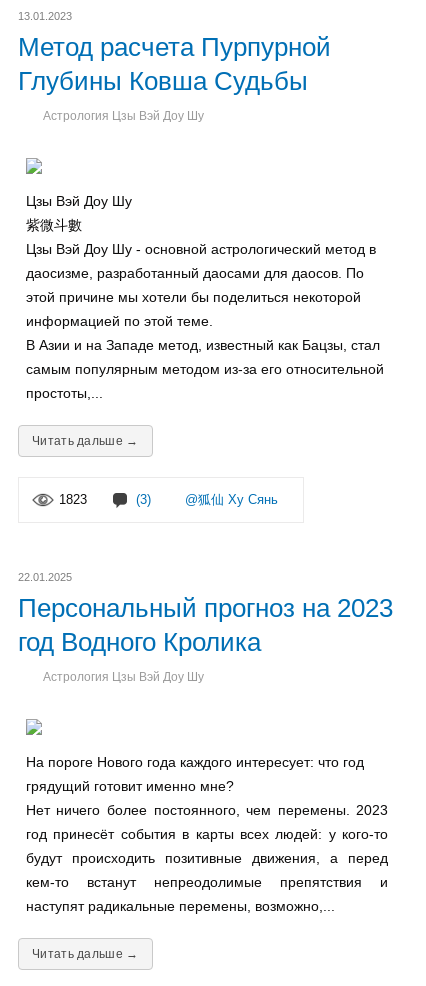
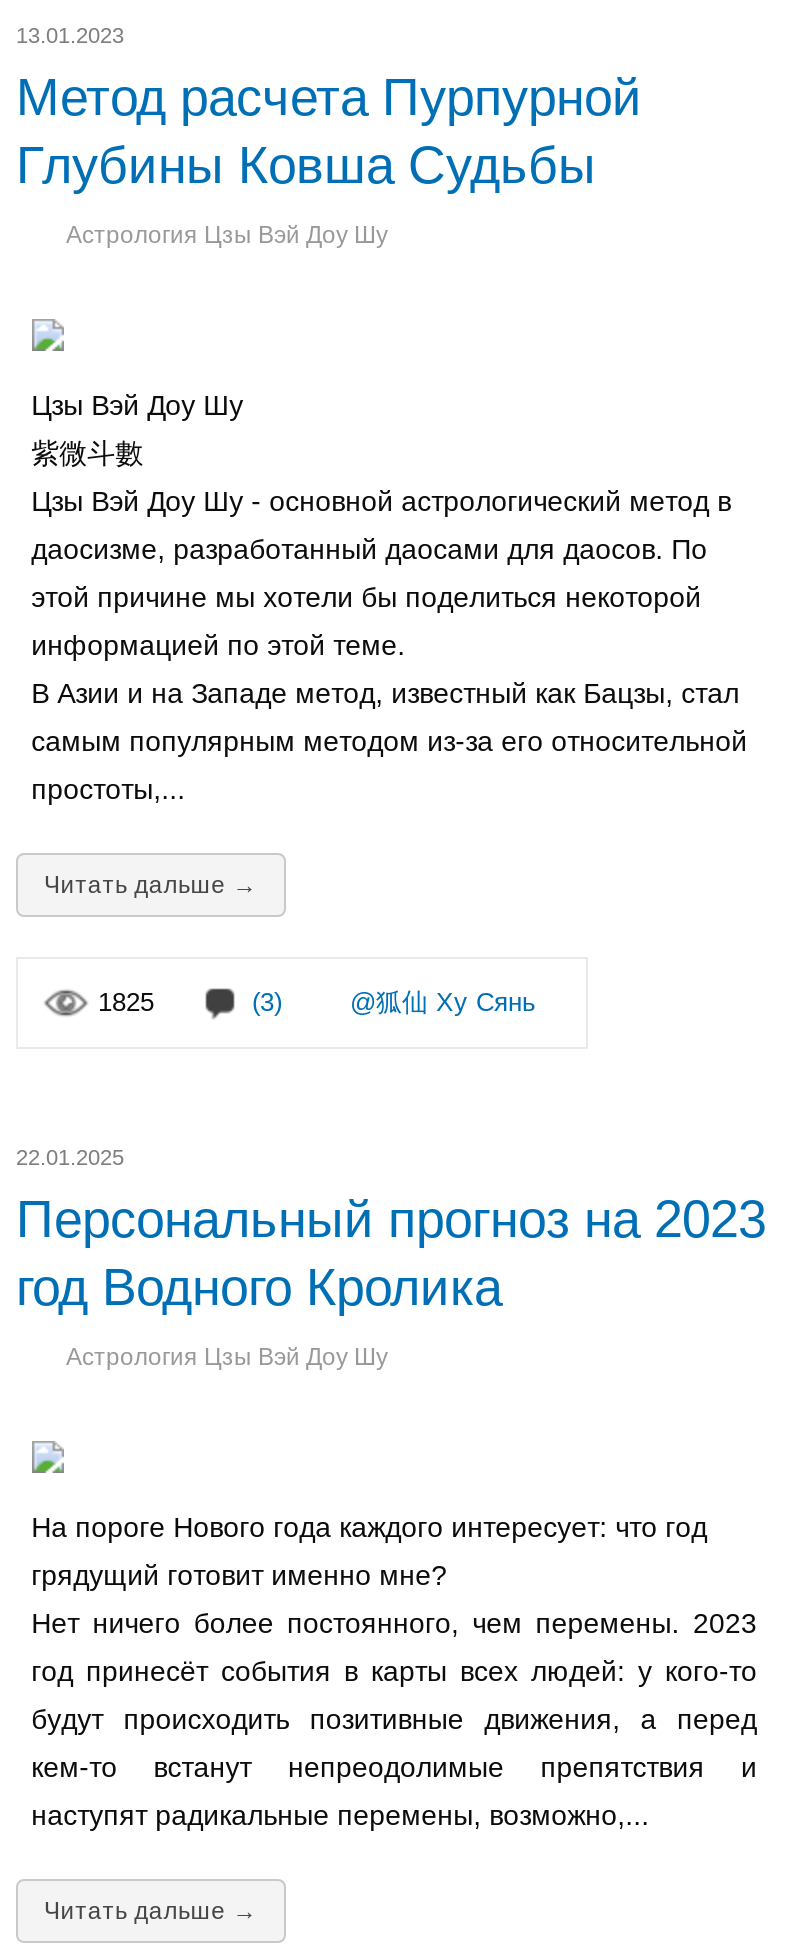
[59,492,87,507] 1823 -> [98,987,154,1017] 1825

